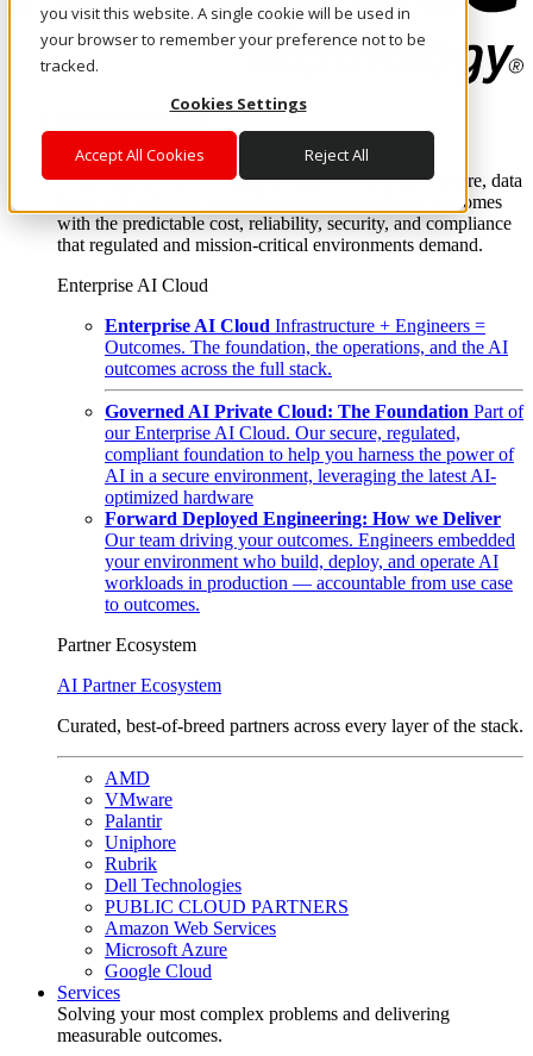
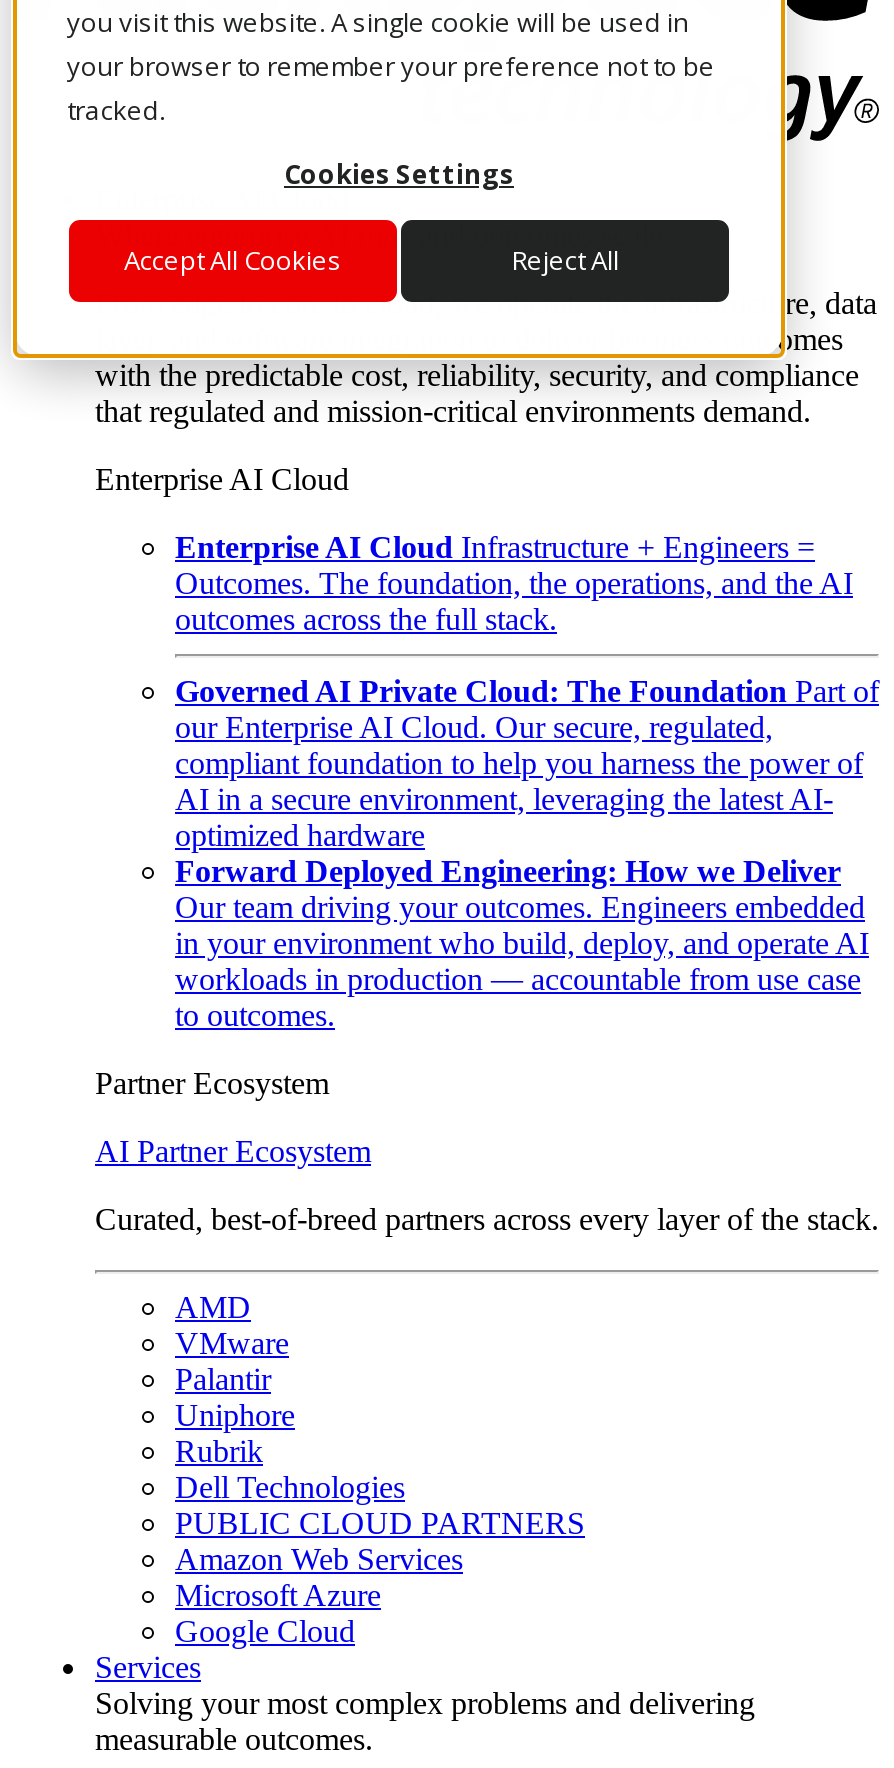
[105,551,498,572] your environment who build, deploy, and operate AI -> [175,926,869,960] in your environment who build, deploy, and operate AI

